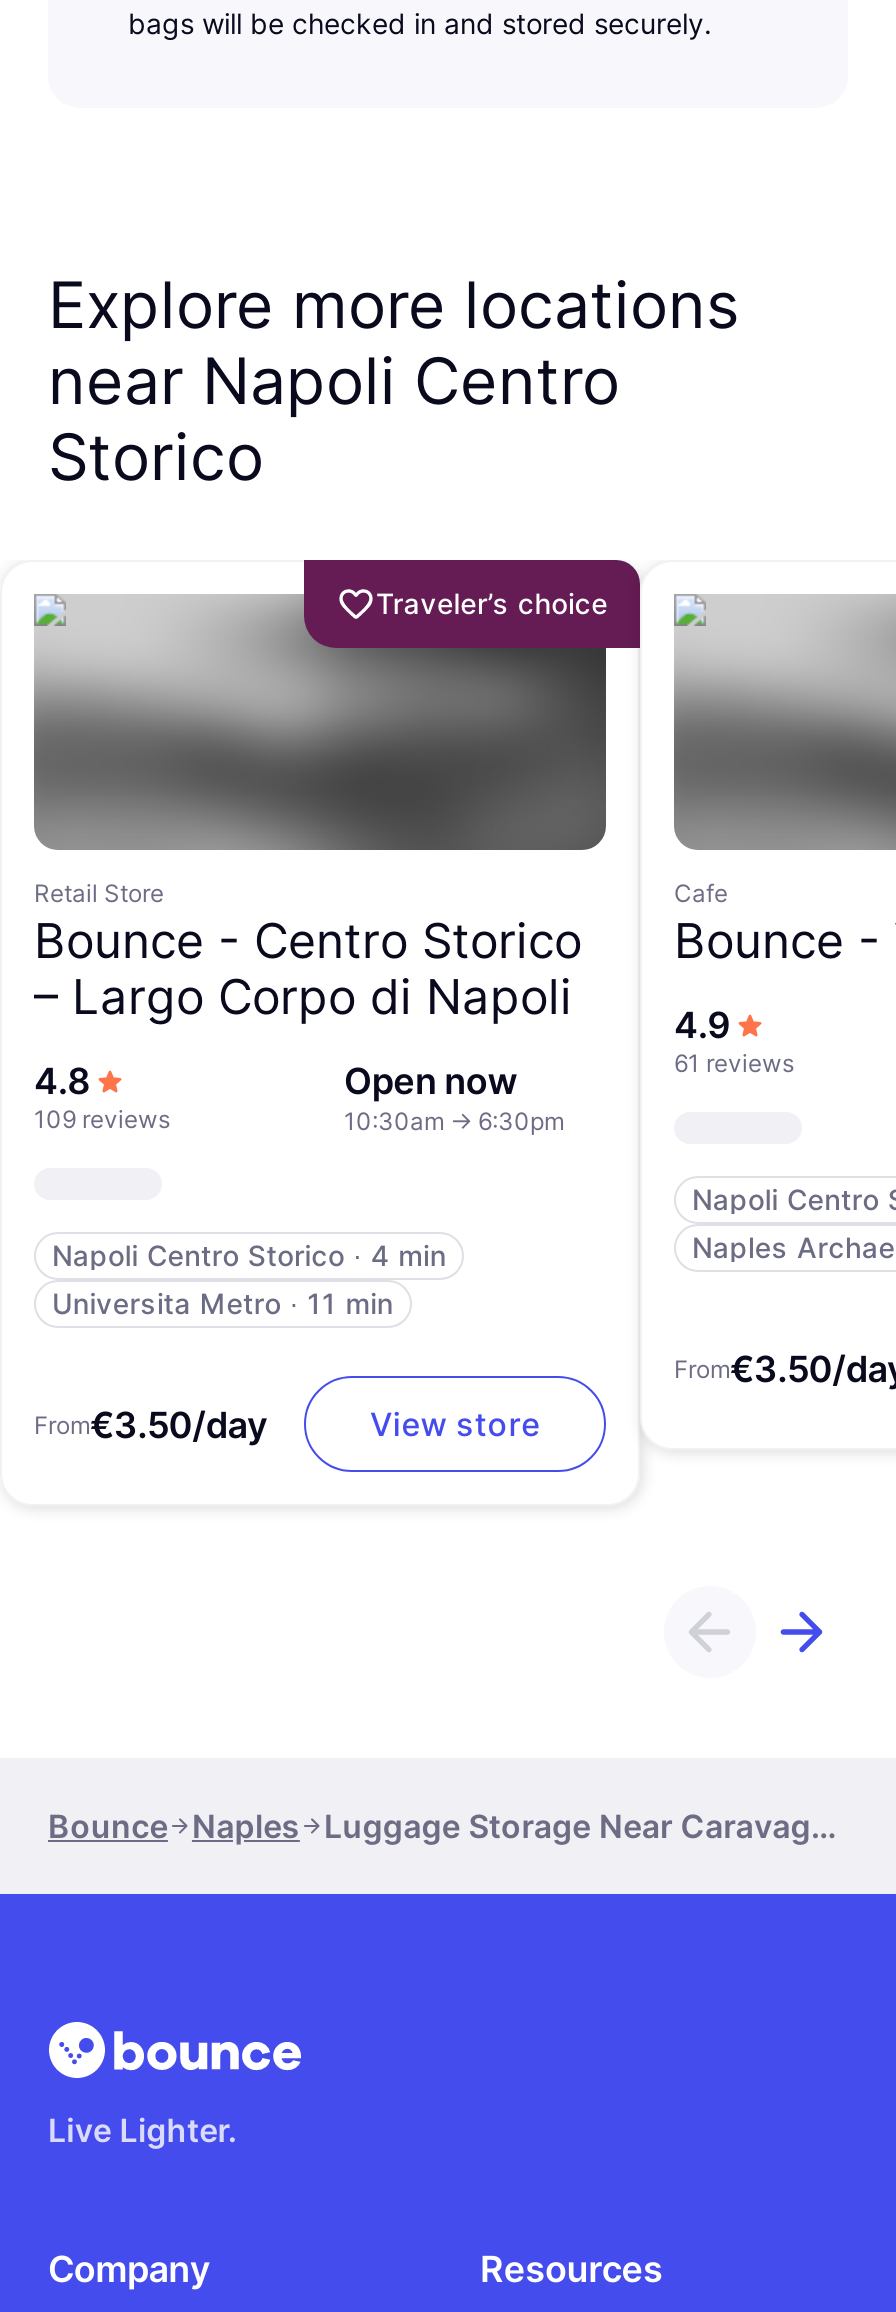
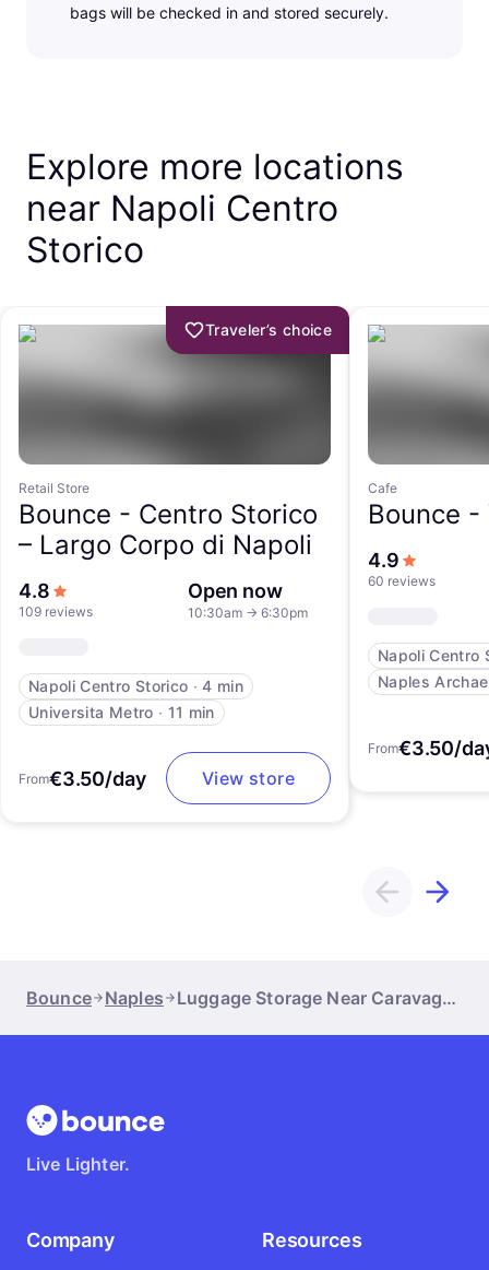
[674,1048,794,1078] 61 reviews -> [368,573,436,589] 60 reviews

